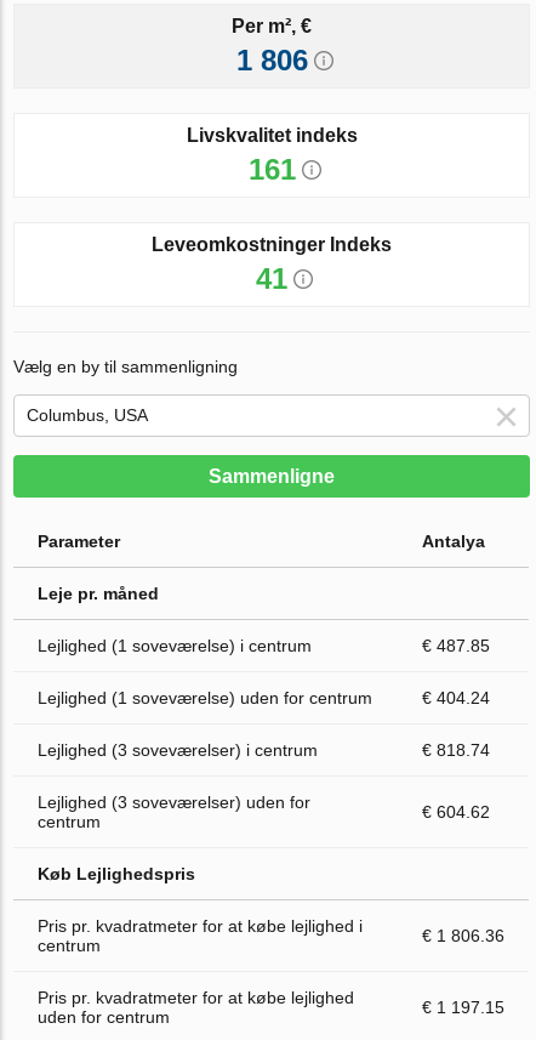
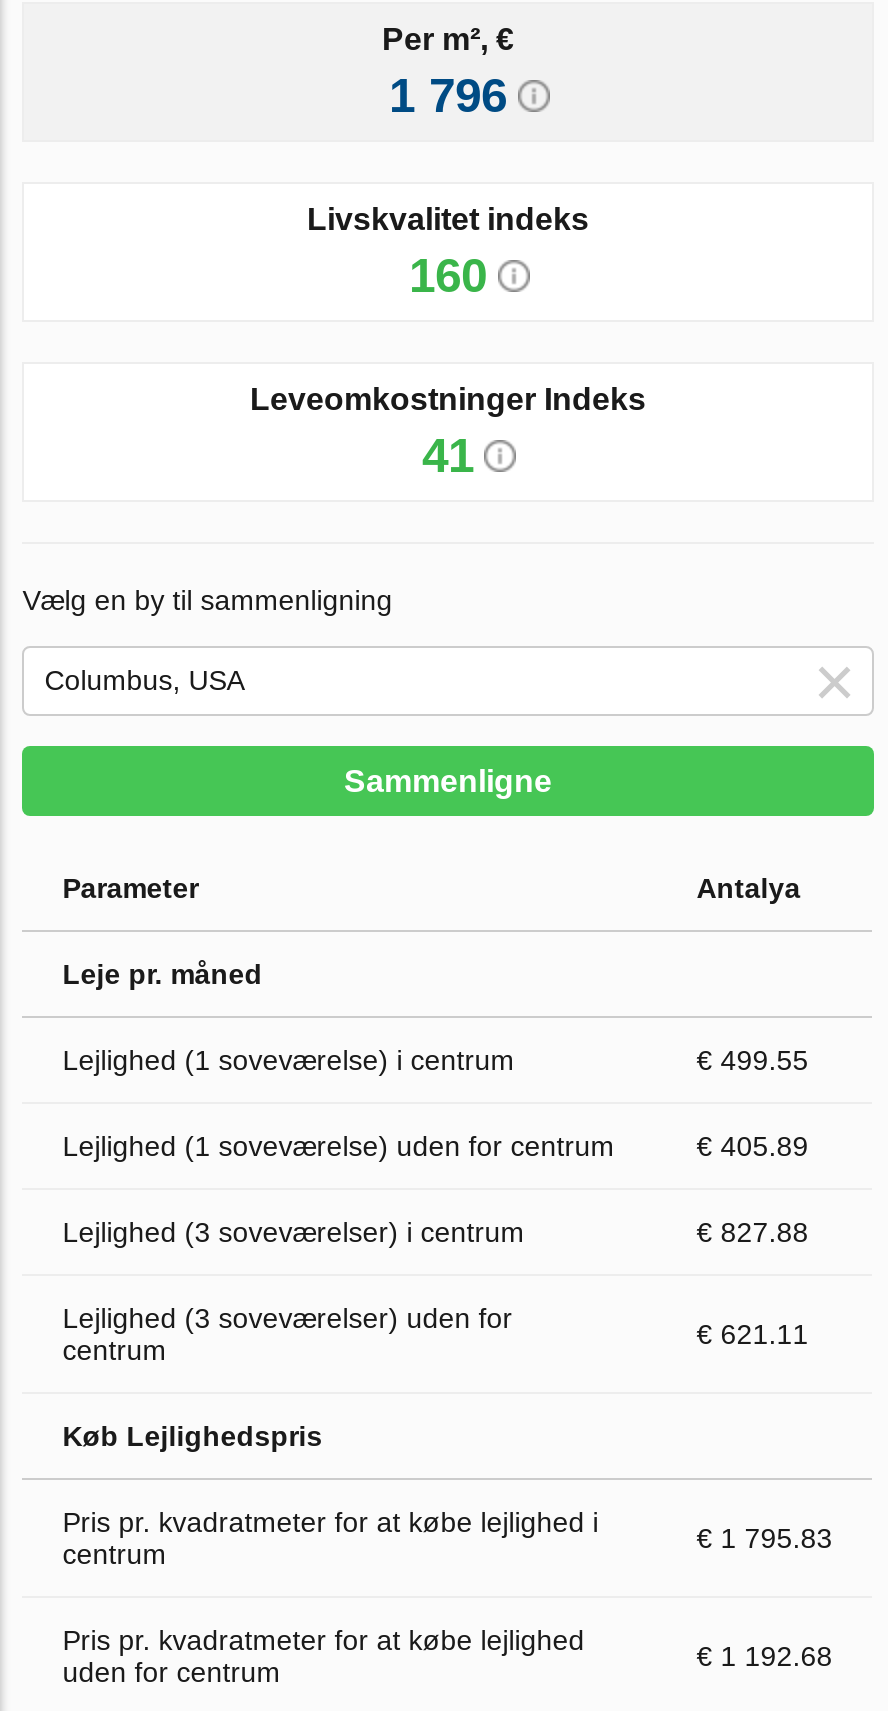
[236,44,307,77] 1 806 -> [389,69,507,123] 1 796
[248,153,295,186] 161 -> [409,249,487,303] 160
[422,636,490,656] € 487.85 -> [696,1045,808,1077] € 499.55
[422,689,490,708] € 404.24 -> [696,1131,808,1163] € 405.89
[422,741,490,760] € 818.74 -> [696,1217,808,1249] € 827.88
[422,803,490,822] € 604.62 -> [696,1319,808,1351] € 621.11
[422,926,505,946] € 1 806.36 -> [696,1523,832,1555] € 1 795.83
[422,998,505,1017] € 1 197.15 -> [696,1641,832,1673] € 1 192.68

